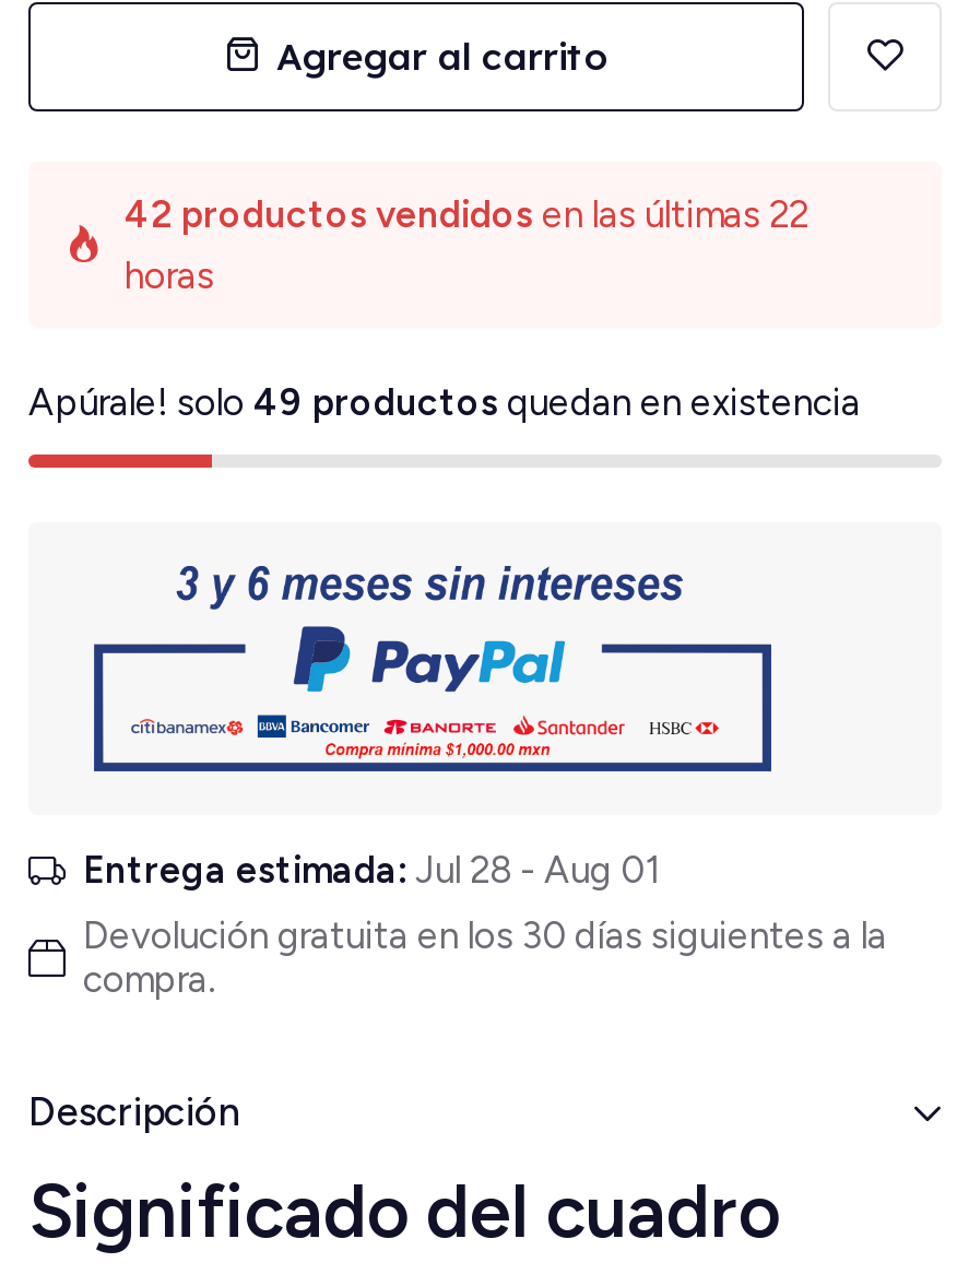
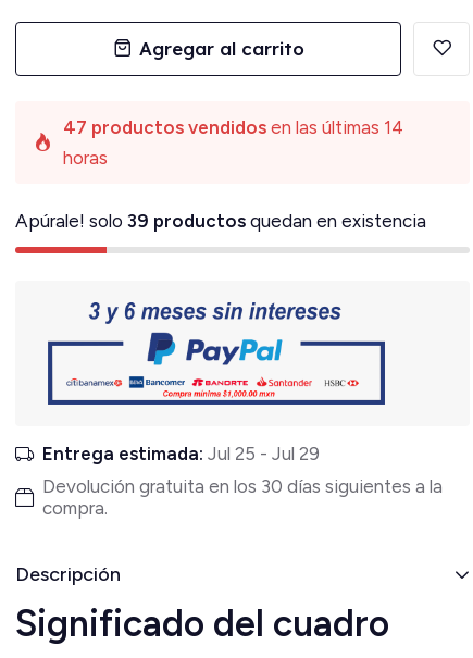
[125,191,808,235] 42 productos vendidos en las últimas 22 -> [63,116,403,138] 47 productos vendidos en las últimas 14
[28,379,861,423] Apúrale! solo 49 productos quedan en existencia -> [15,209,426,231] Apúrale! solo 39 productos quedan en existencia
[83,849,660,893] Entrega estimada: Jul 28 - Aug 01 -> [42,443,320,465] Entrega estimada: Jul 25 - Jul 29

